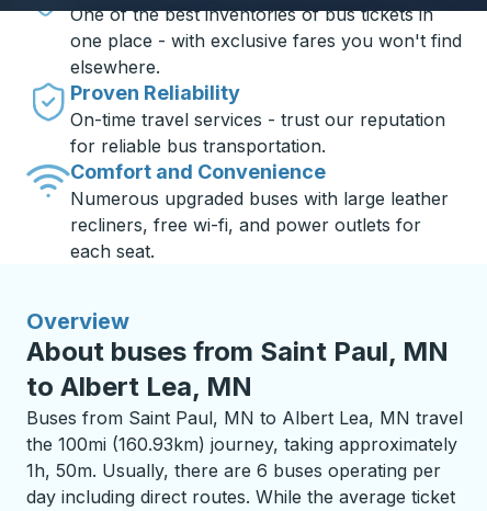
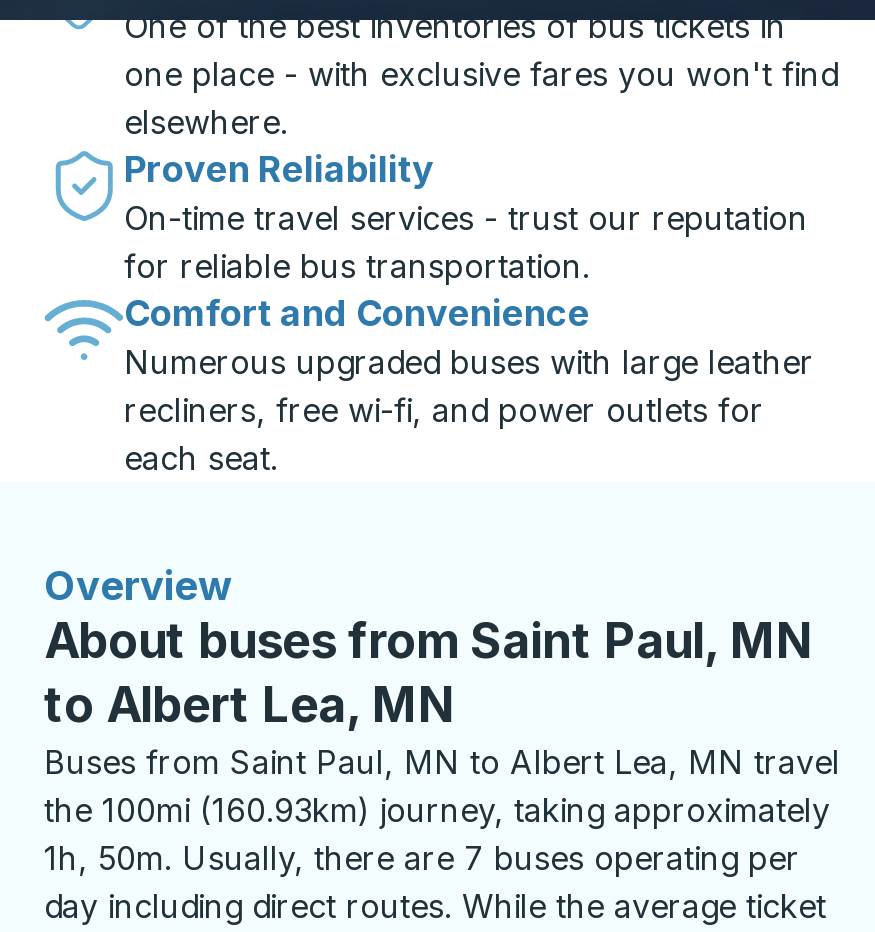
[26,459,441,481] 1h, 50m. Usually, there are 6 buses operating per -> [44,838,800,878] 1h, 50m. Usually, there are 7 buses operating per

